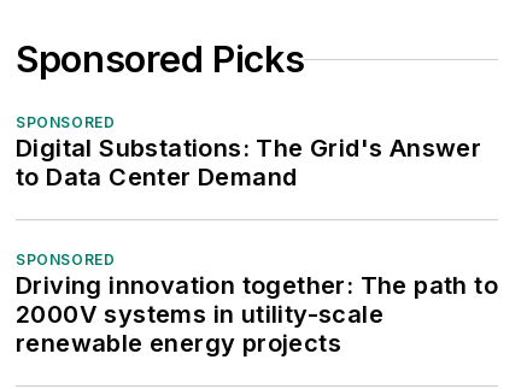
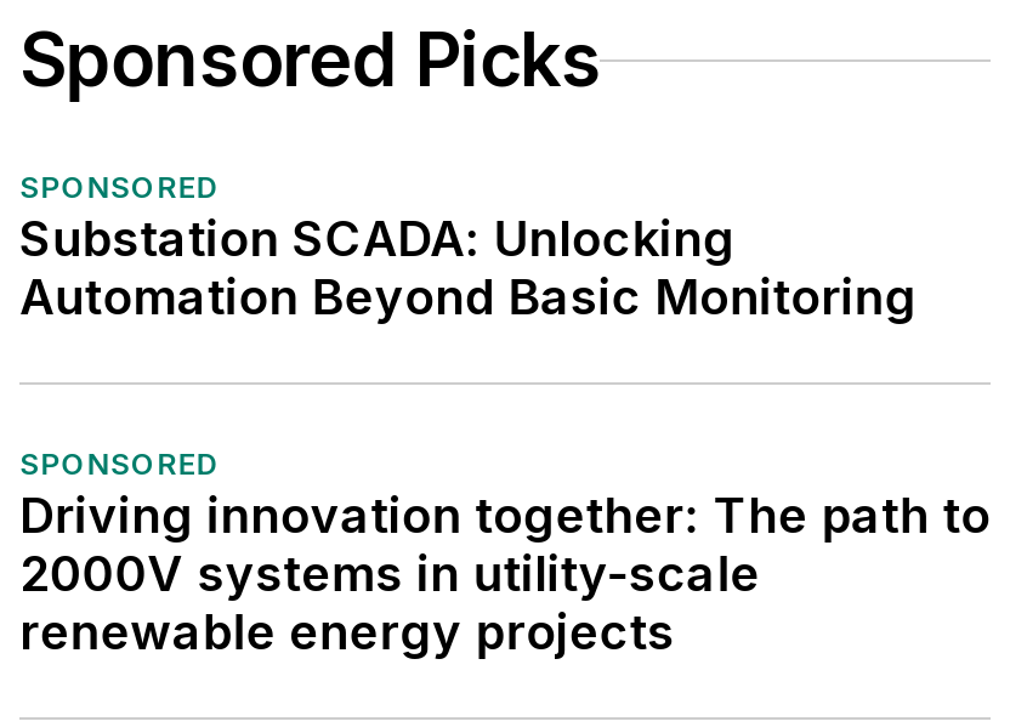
[16,134,481,192] Digital Substations: The Grid's Answer | to Data Center Demand -> [19,211,917,327] Substation SCADA: Unlocking | Automation Beyond Basic Monitoring

